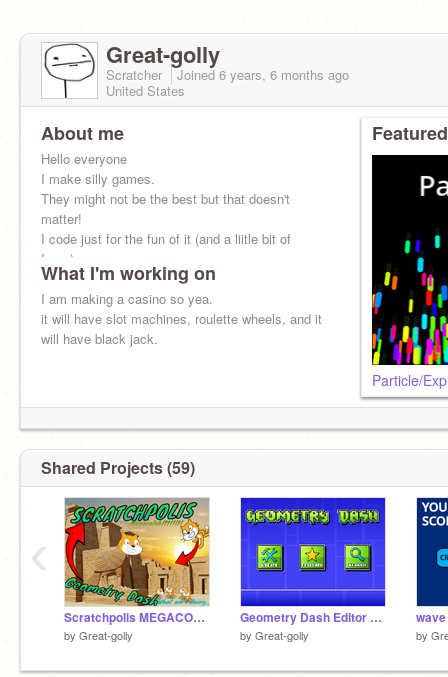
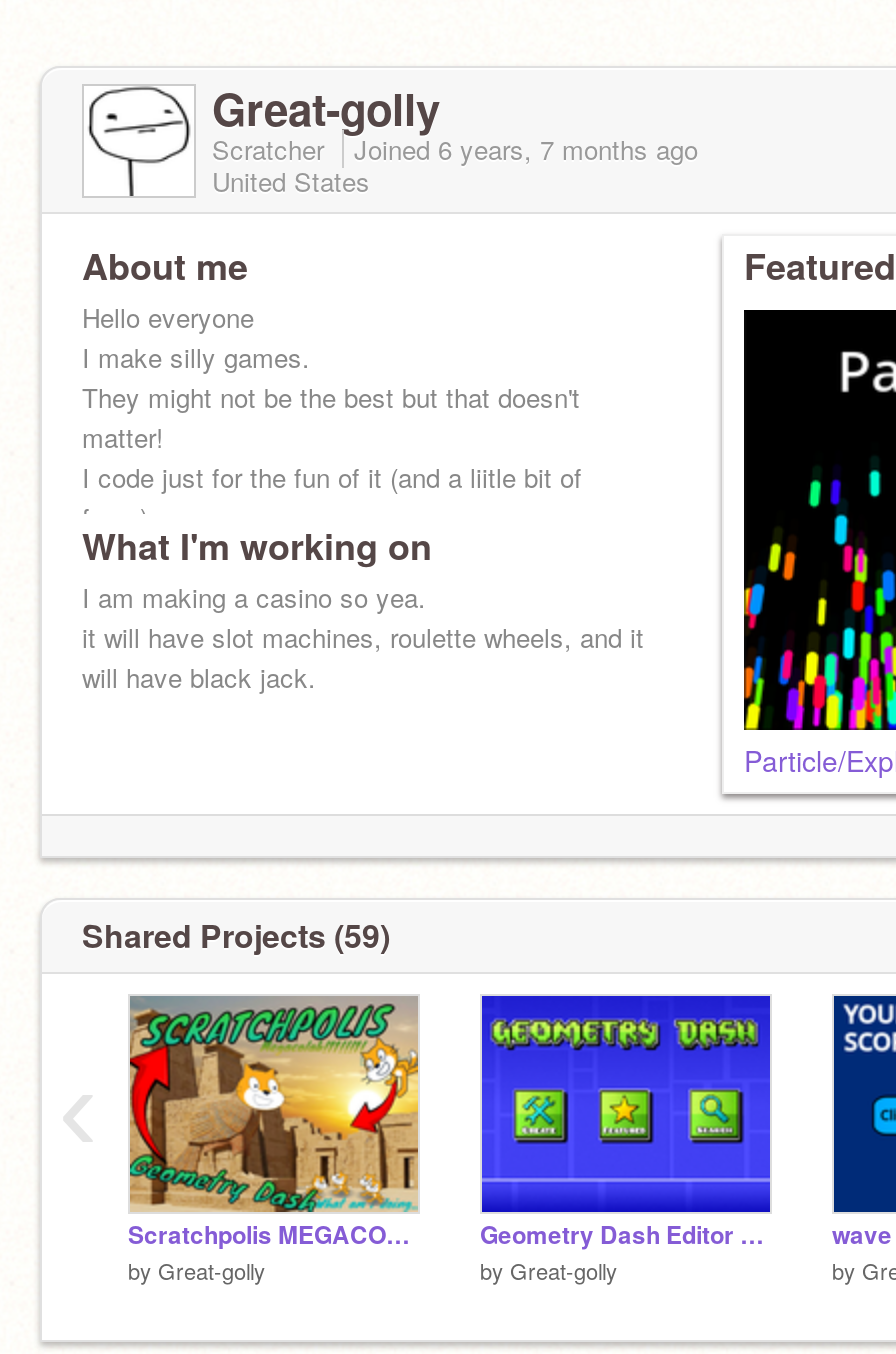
[106,65,349,84] Scratcher Joined 6 years, 6 months ago -> [212,130,698,168] Scratcher Joined 6 years, 7 months ago

